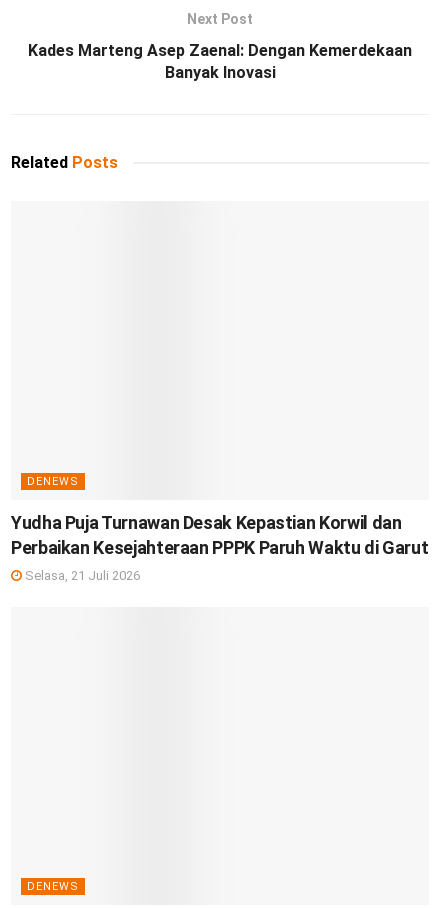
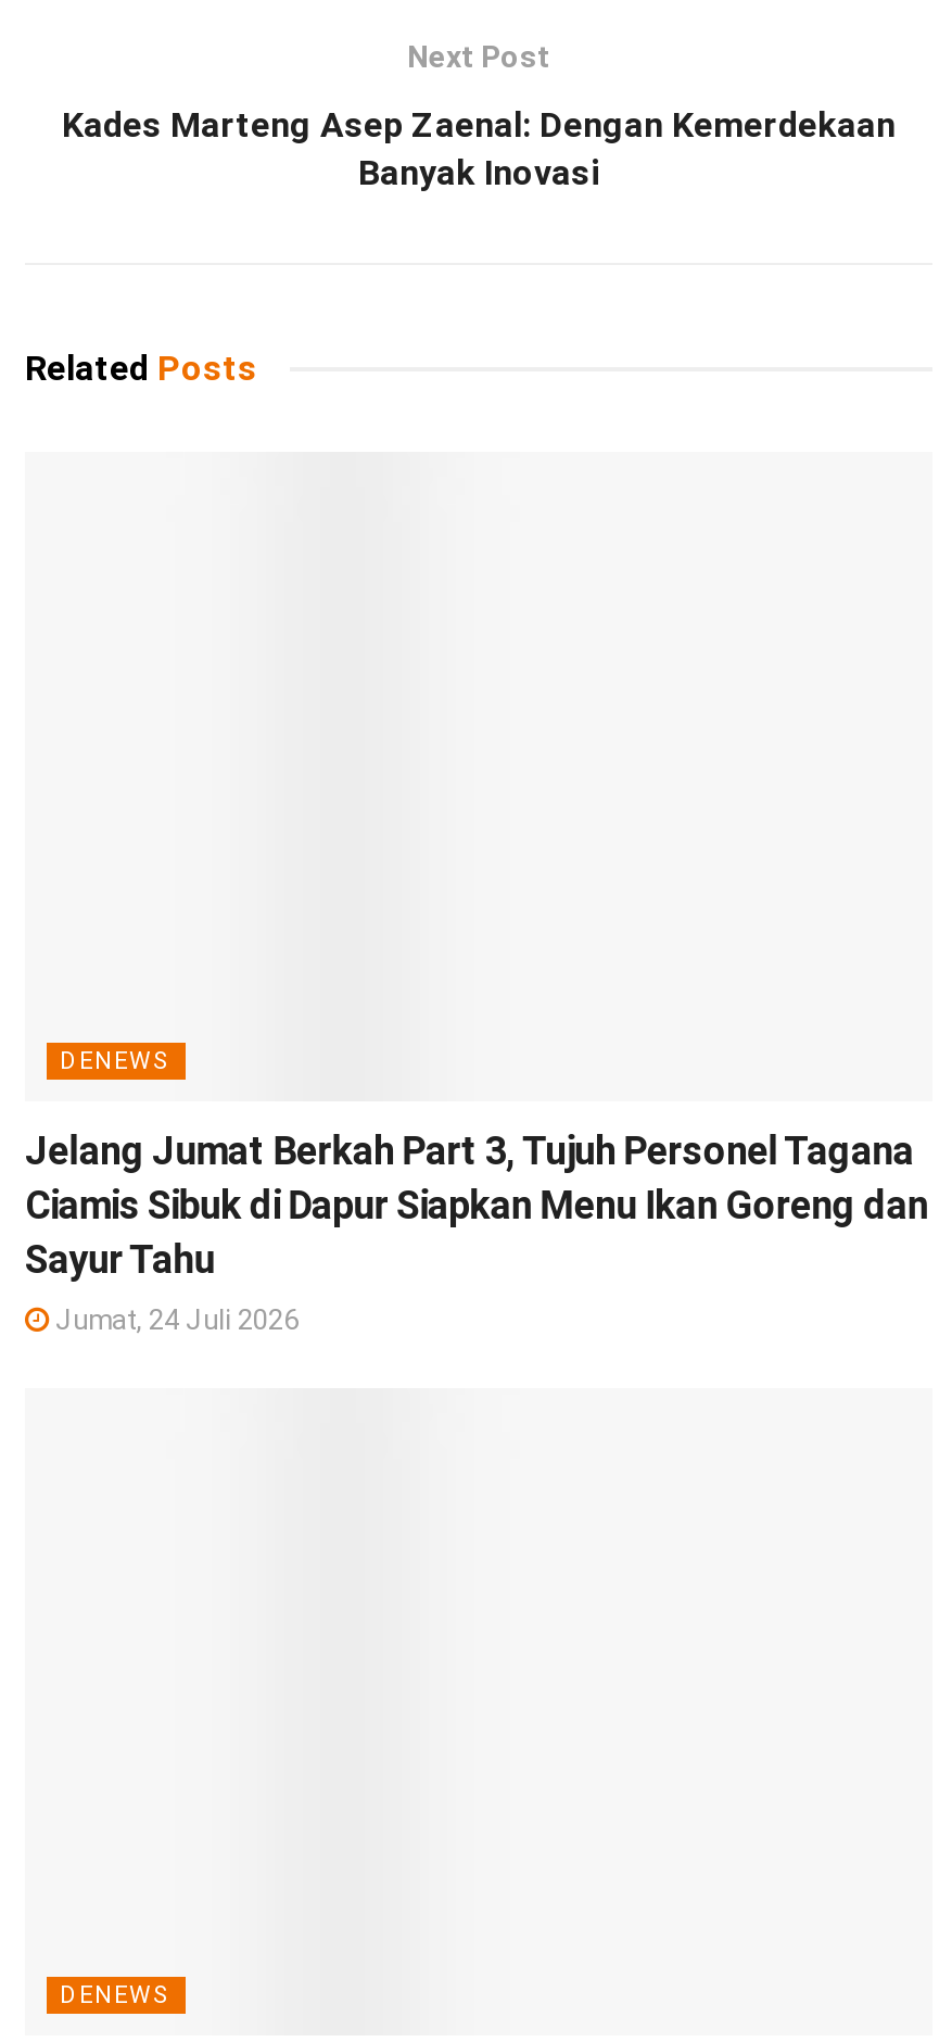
[11,512,428,558] Yudha Puja Turnawan Desak Kepastian Korwil dan | Perbaikan Kesejahteraan PPPK Paruh Waktu di Garut -> [25,1127,928,1281] Jelang Jumat Berkah Part 3, Tujuh Personel Tagana | Ciamis Sibuk di Dapur Siapkan Menu Ikan Goreng dan | Sayur Tahu
[22,568,140,583] Selasa, 21 Juli 2026 -> [49,1303,299,1335] Jumat, 24 Juli 2026

